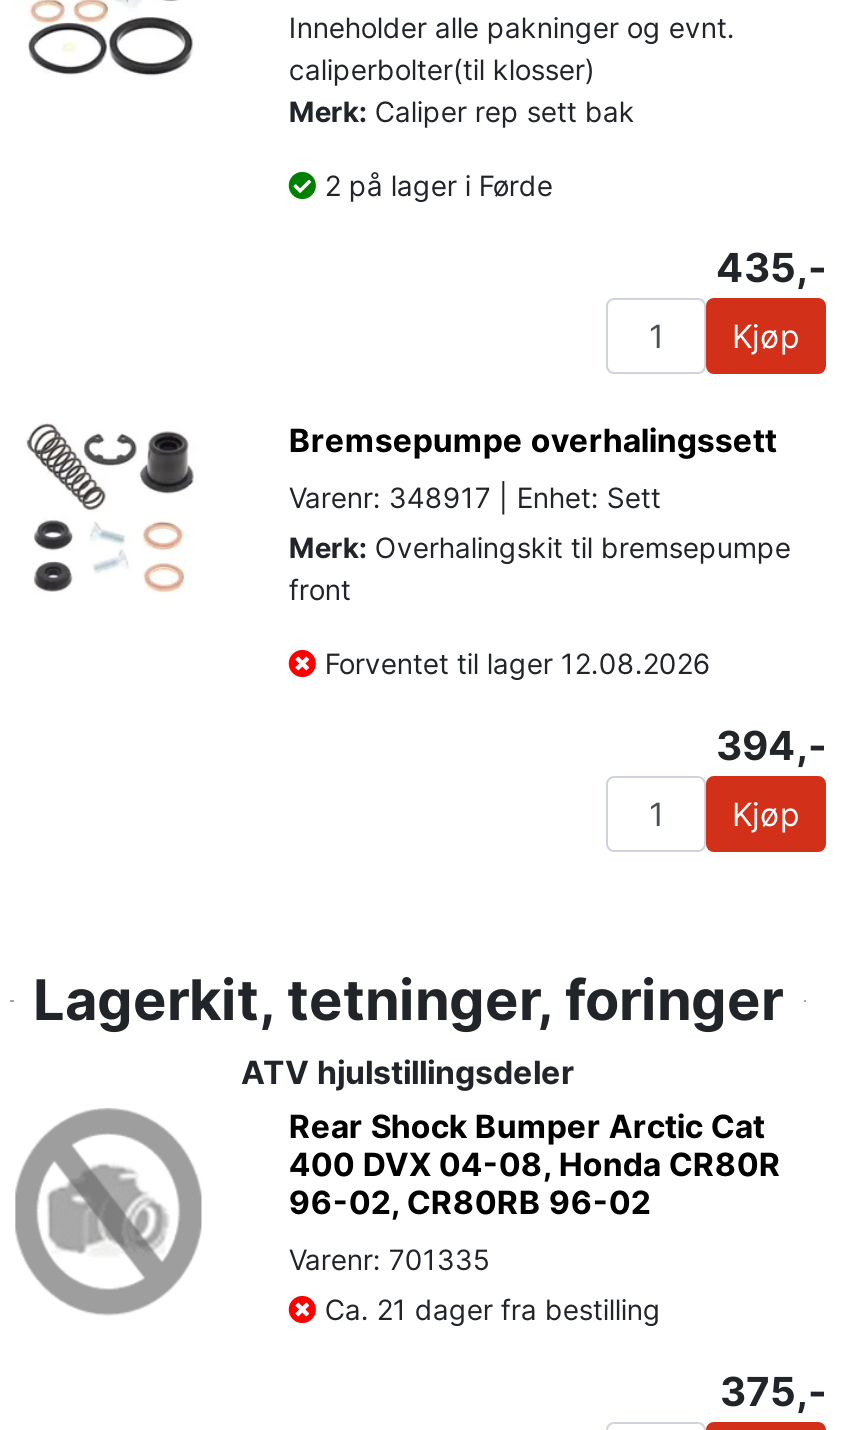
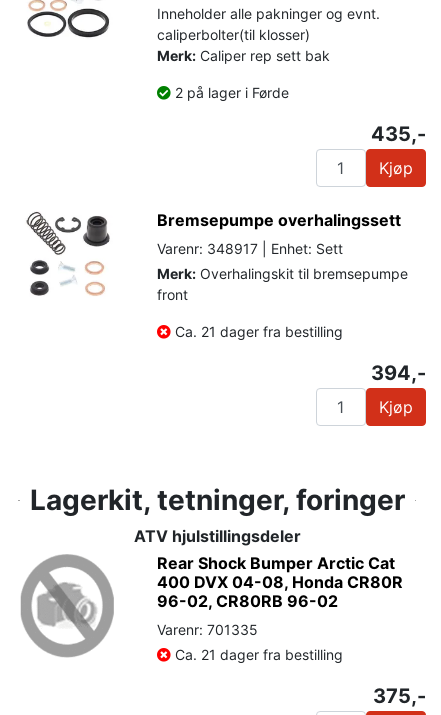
[317,645,711,679] Forventet til lager 12.08.2026 -> [171,323,343,340] Ca. 21 dager fra bestilling

